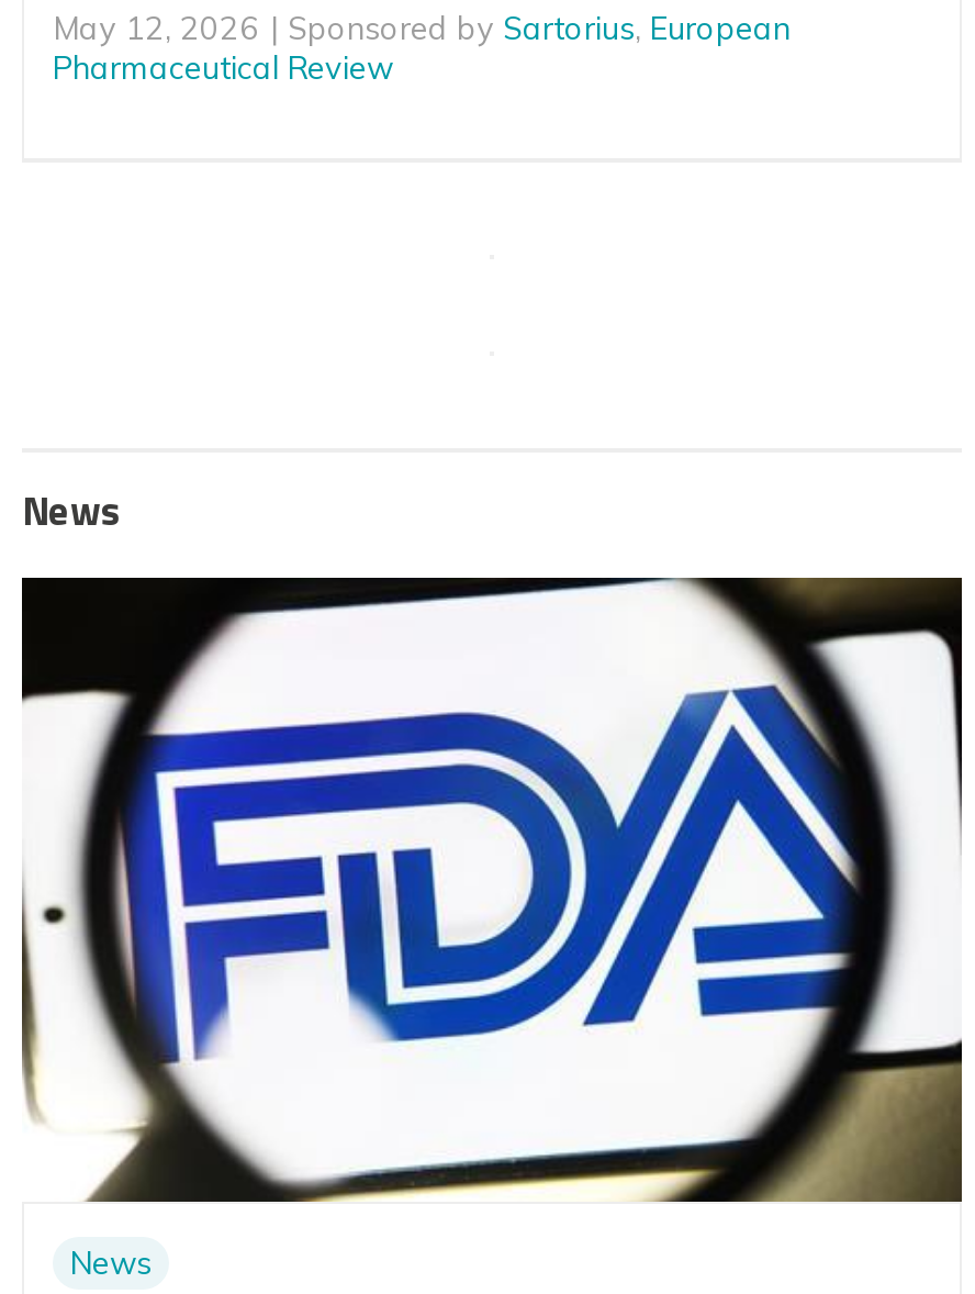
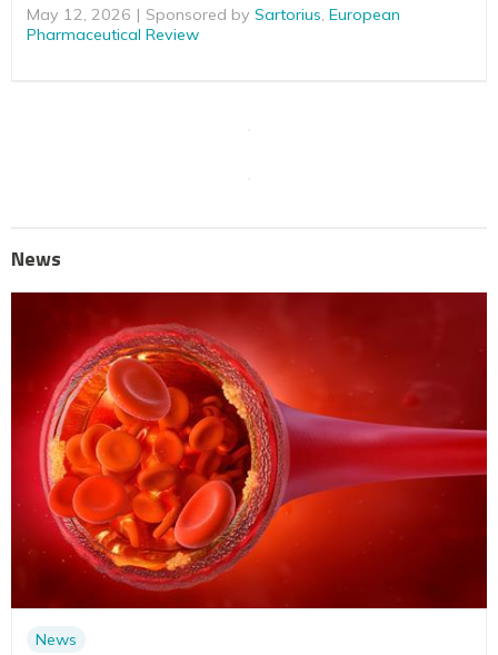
[20,576,964,1204] [image] -> [10,291,488,609] [image]

